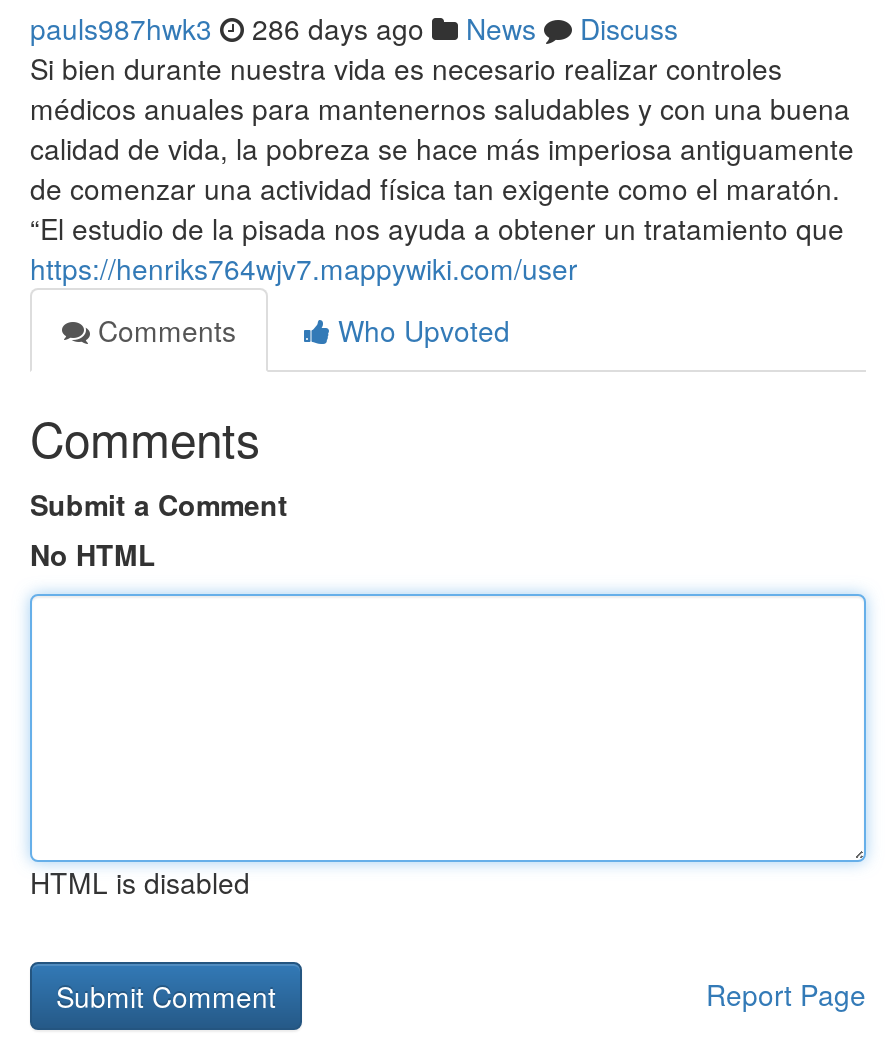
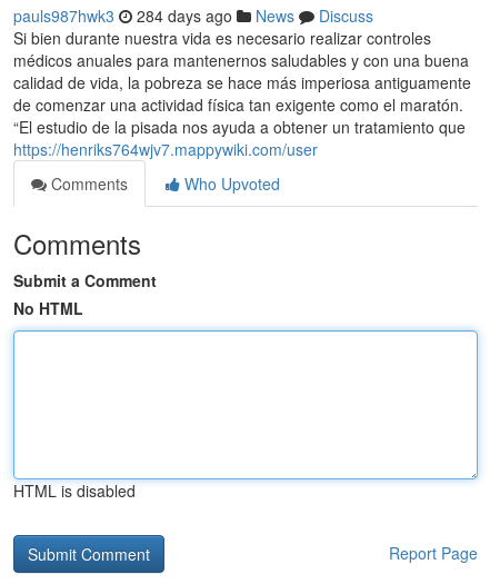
[30,8,678,48] pauls987hwk3 286 days ago News Discuss -> [13,4,373,27] pauls987hwk3 284 days ago News Discuss

